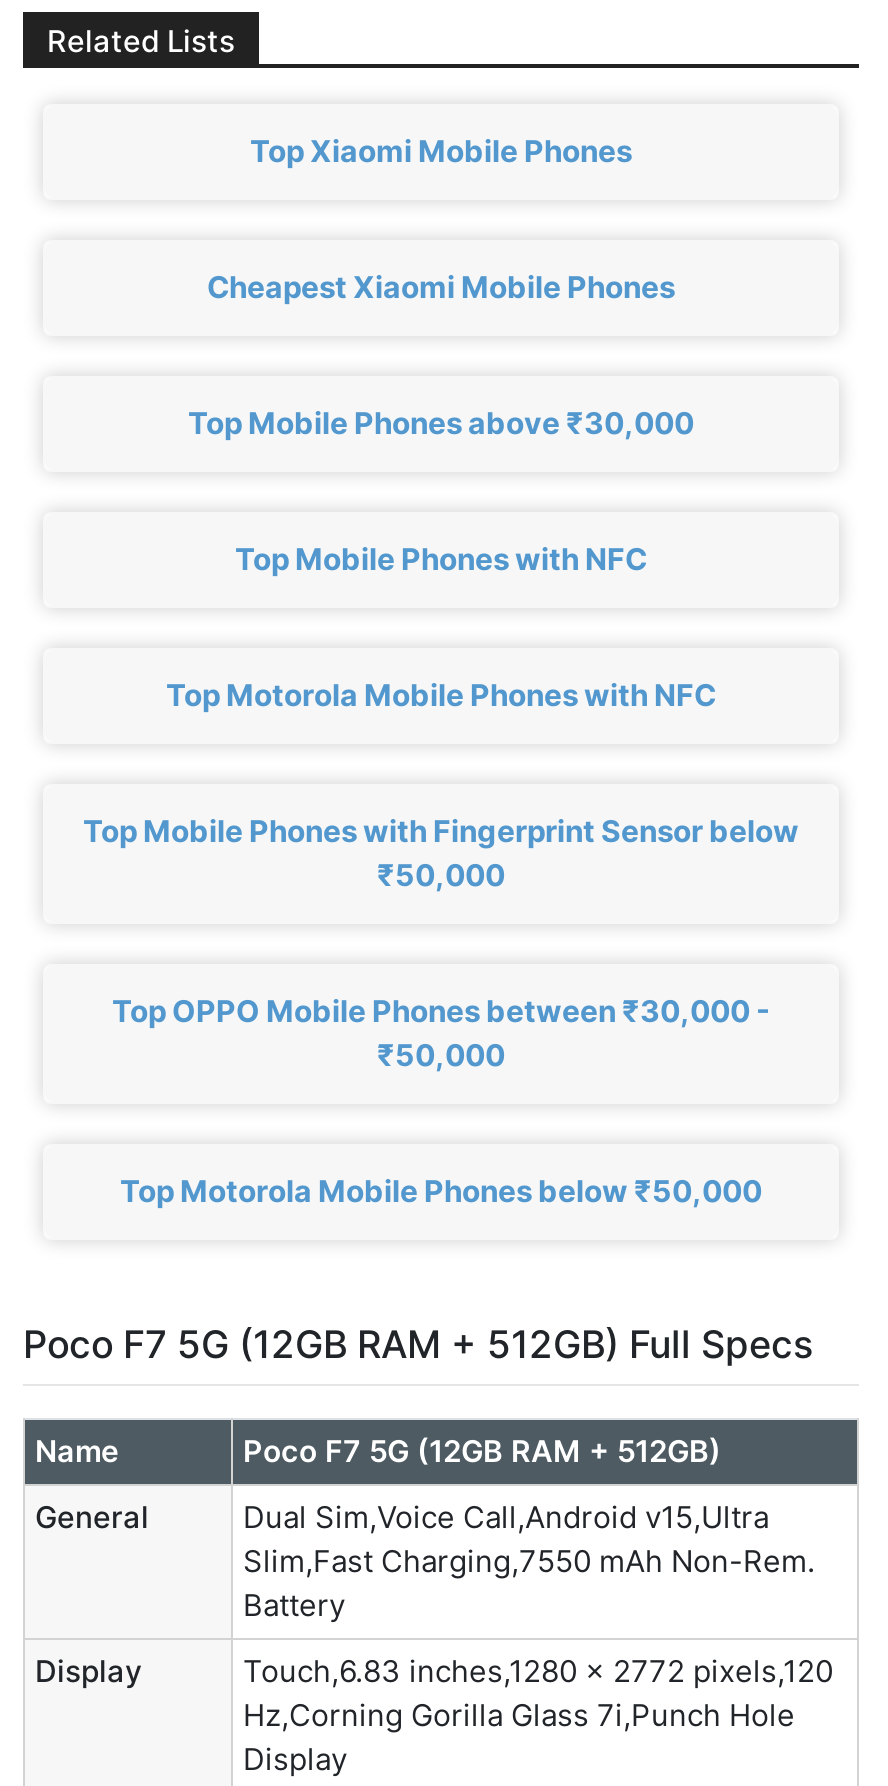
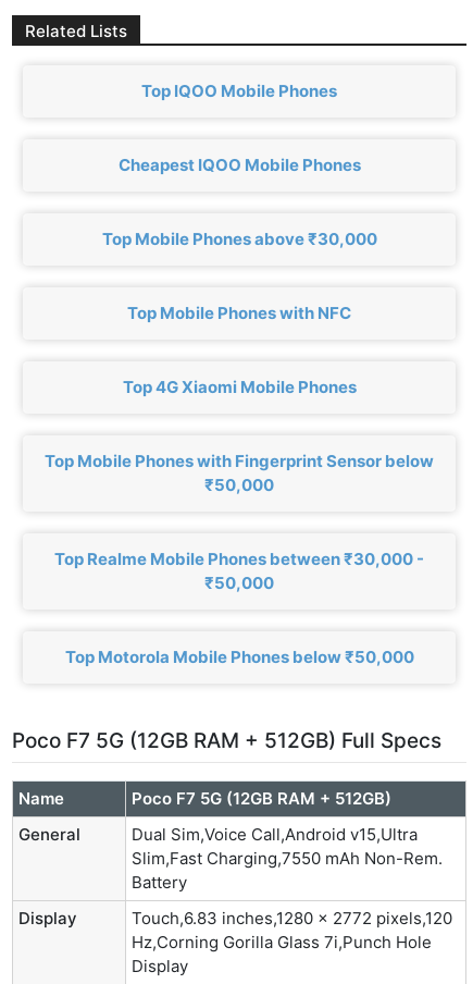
[250,131,632,169] Top Xiaomi Mobile Phones -> [141,80,337,101] Top IQOO Mobile Phones
[207,267,675,305] Cheapest Xiaomi Mobile Phones -> [118,154,360,175] Cheapest IQOO Mobile Phones
[166,675,716,713] Top Motorola Mobile Phones with NFC -> [122,376,356,397] Top 4G Xiaomi Mobile Phones
[112,991,770,1029] Top OPPO Mobile Phones between ₹30,000 - -> [54,548,424,569] Top Realme Mobile Phones between ₹30,000 -

